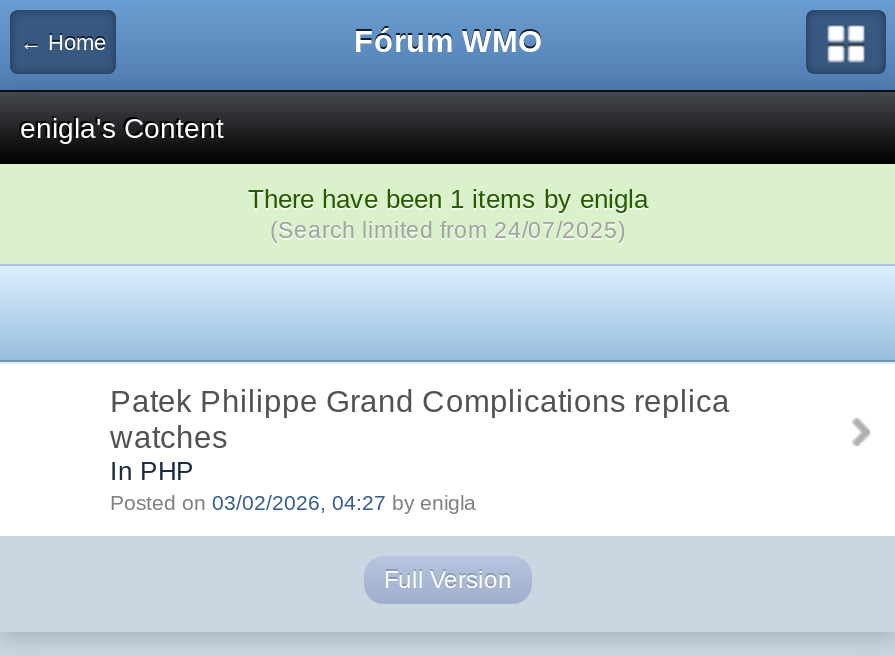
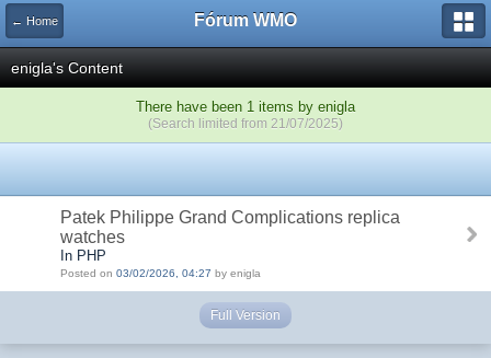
[270,216,626,242] (Search limited from 24/07/2025) -> [148,116,343,130] (Search limited from 21/07/2025)

